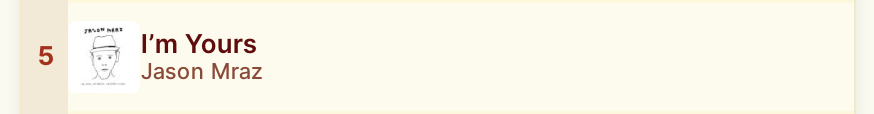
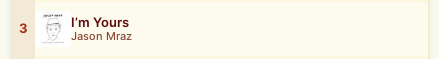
[37,40,53,72] 5 -> [19,20,28,36] 3

